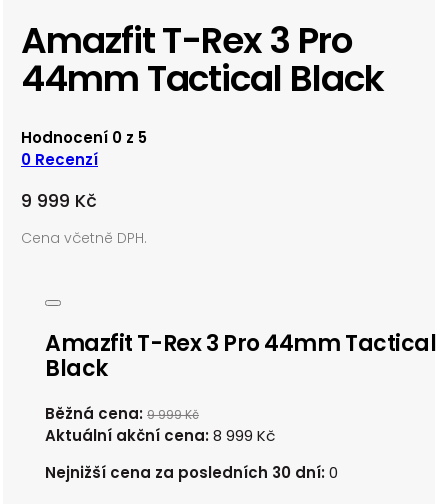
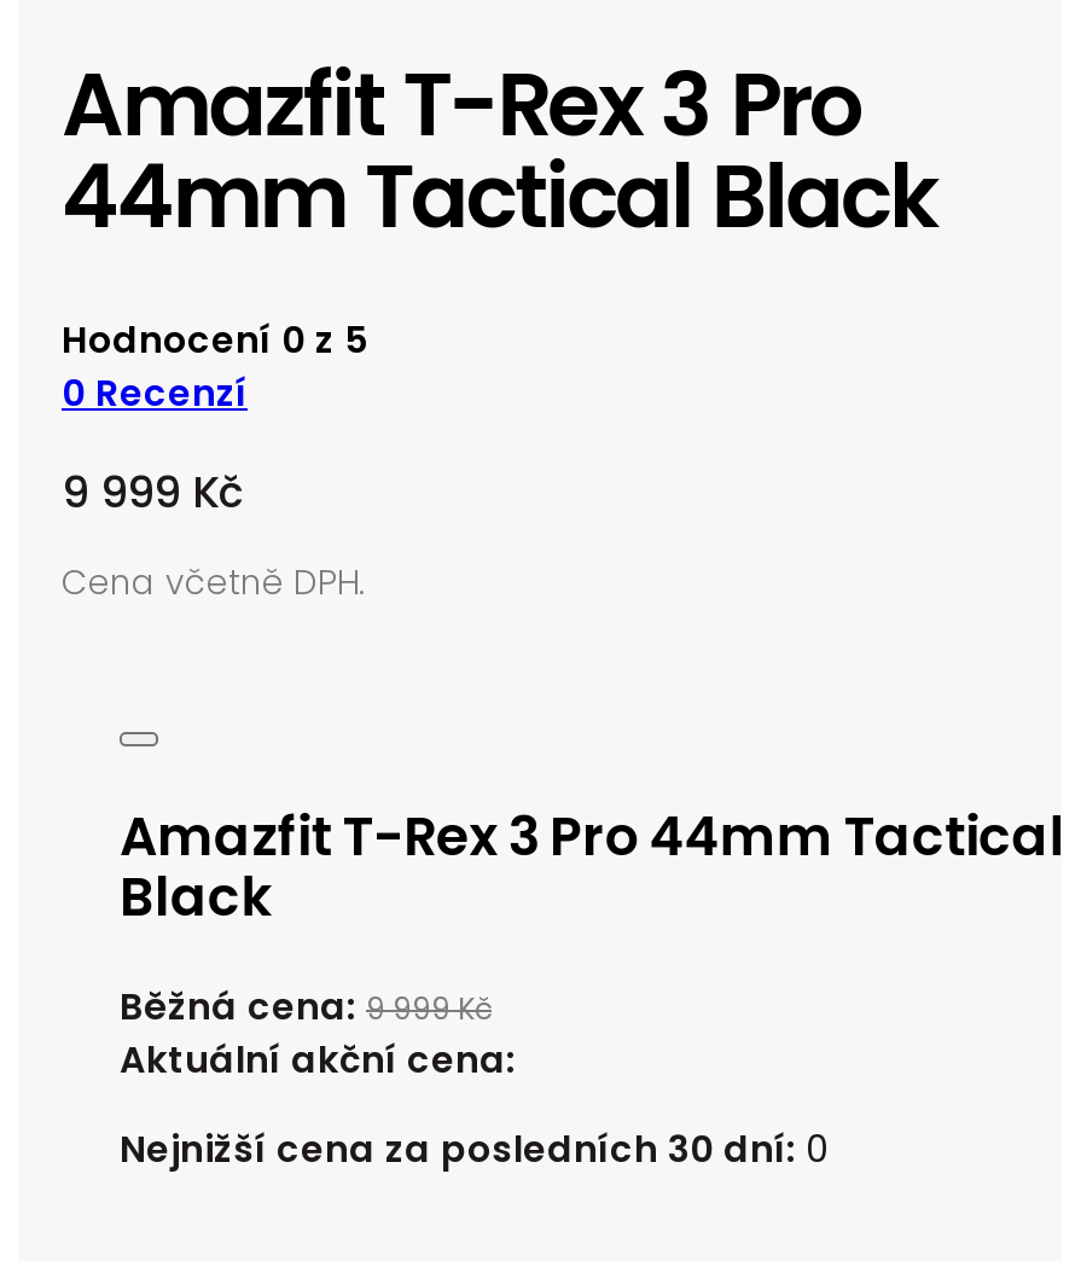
[45,425,275,446] Aktuální akční cena: 8 999 Kč -> [120,1035,516,1086] Aktuální akční cena:

